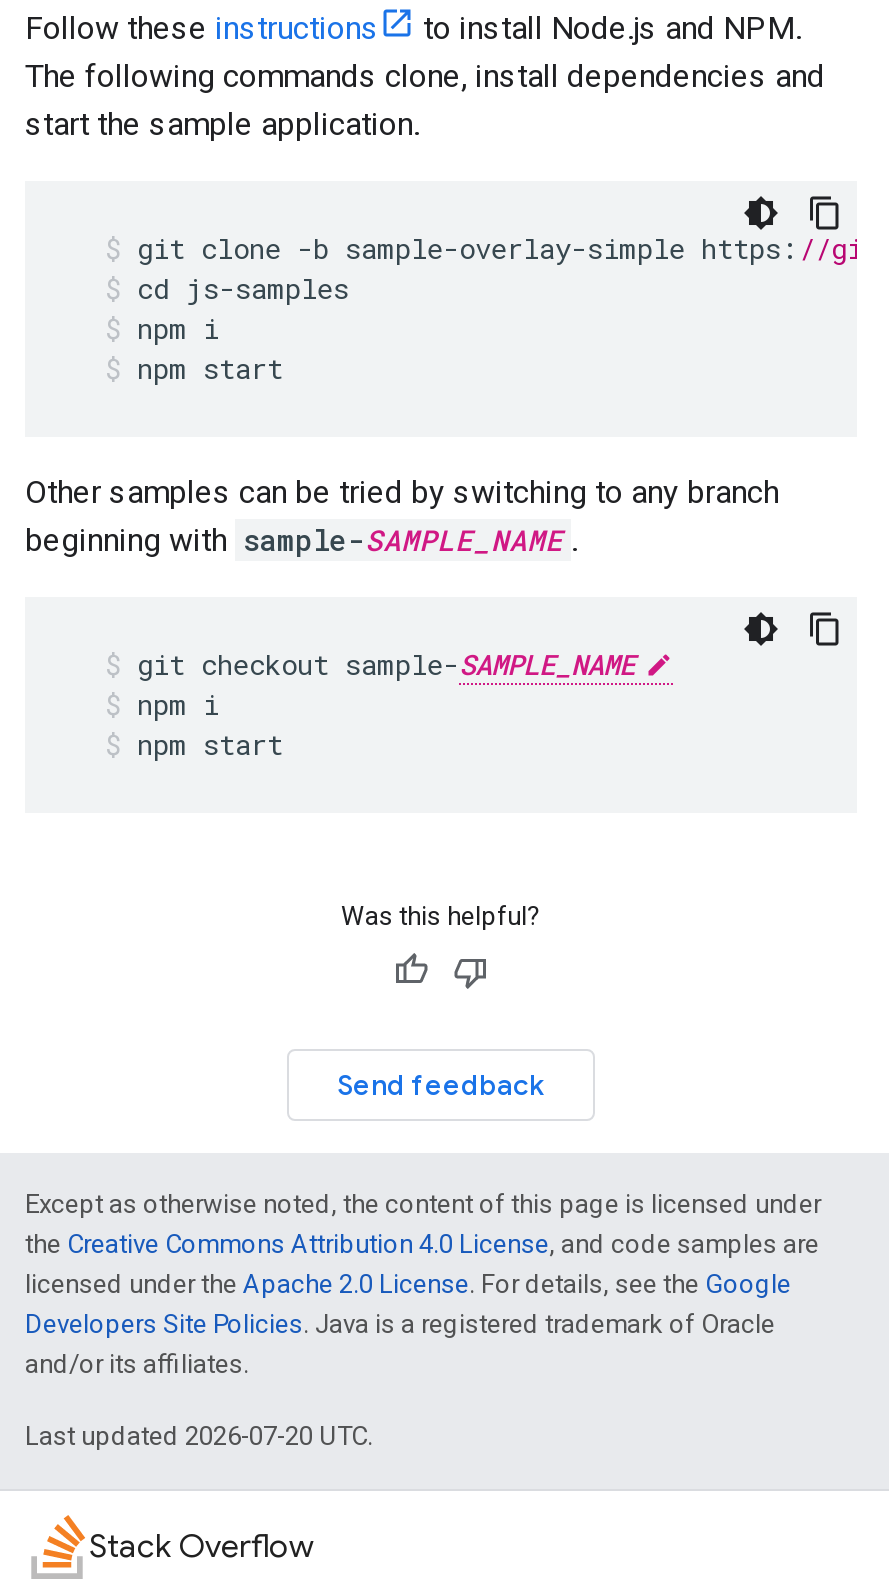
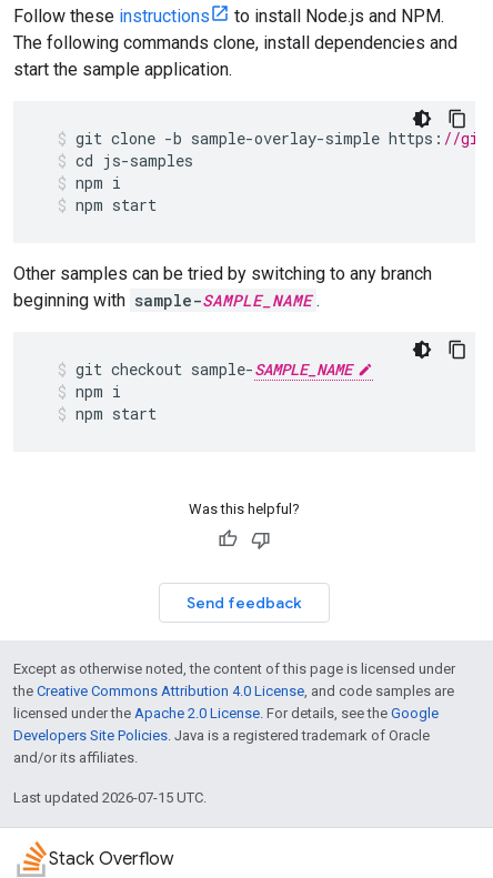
[25,1421,373,1451] Last updated 2026-07-20 UTC. -> [13,789,207,806] Last updated 2026-07-15 UTC.

